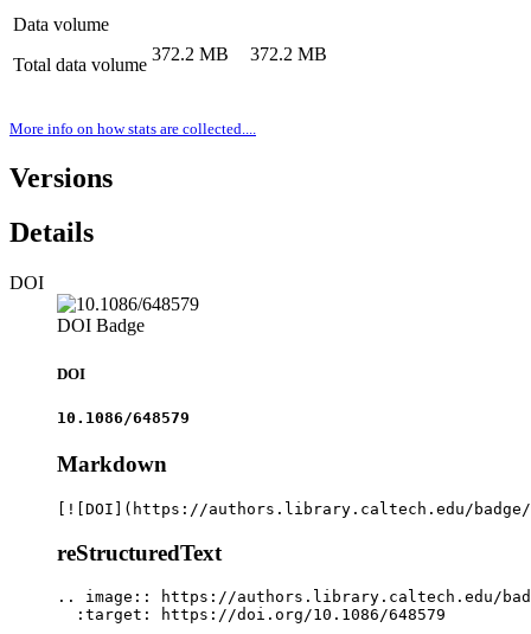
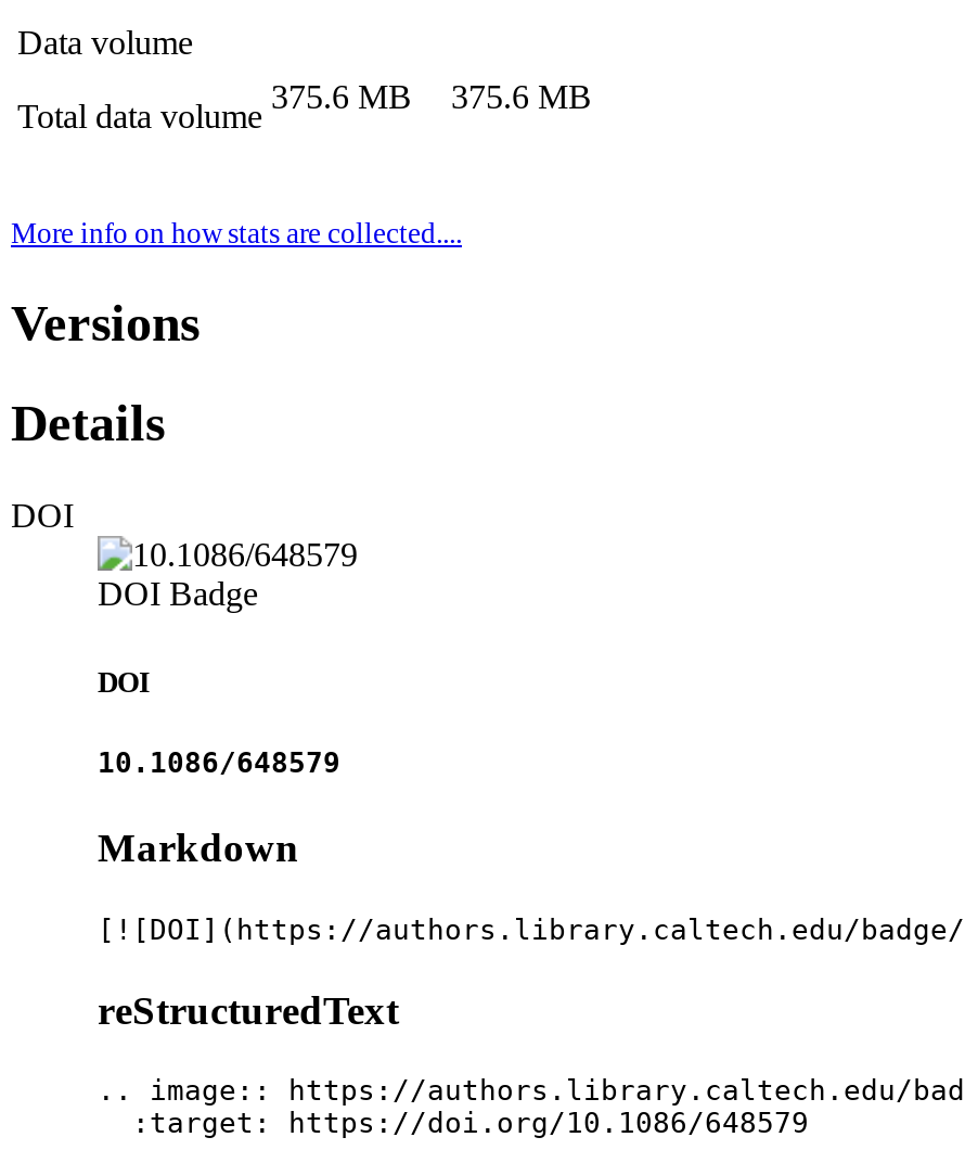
[152,43,229,64] 372.2 MB -> [271,77,412,114] 375.6 MB
[250,43,327,64] 372.2 MB -> [451,77,592,114] 375.6 MB

